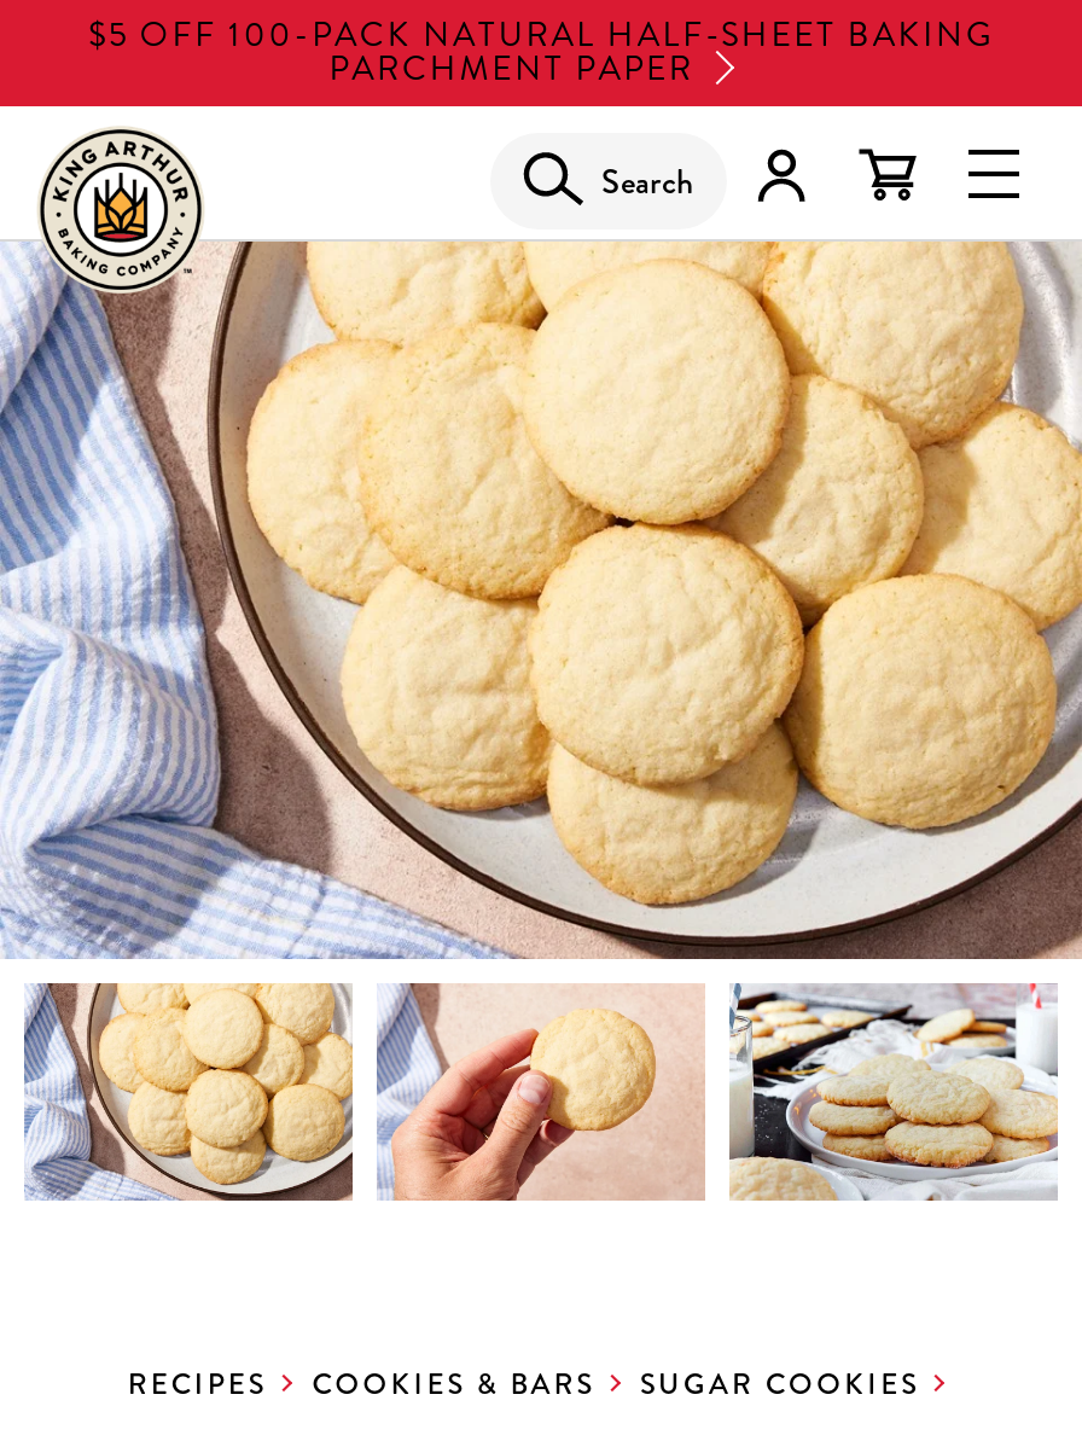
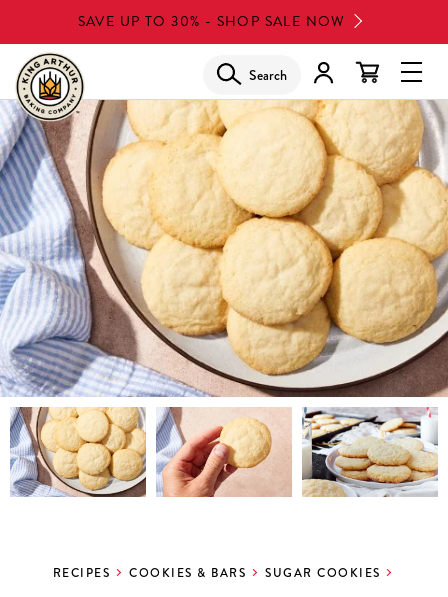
[88,10,994,94] $5 OFF 100-PACK NATURAL HALF-SHEET BAKING | PARCHMENT PAPER -> [78,11,346,32] SAVE UP TO 30% - SHOP SALE NOW

